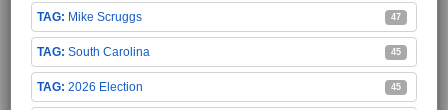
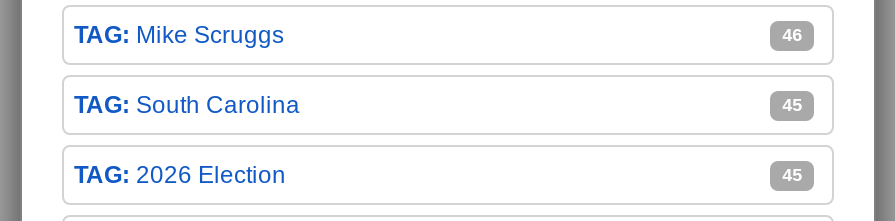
[391,12,401,22] 47 -> [782,25,802,45] 46

